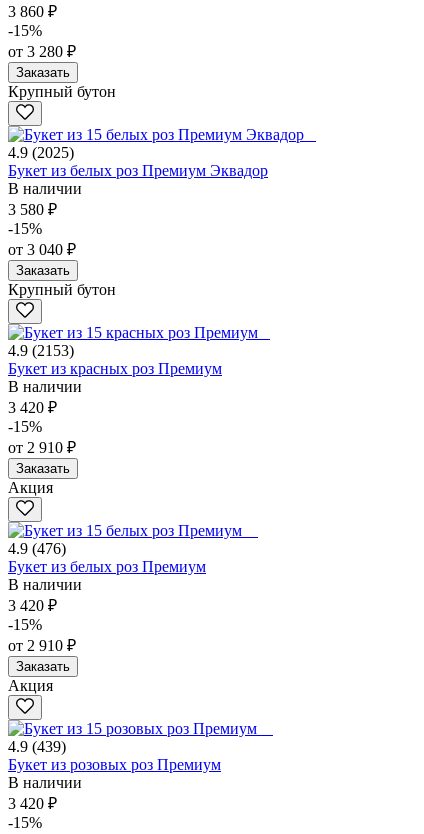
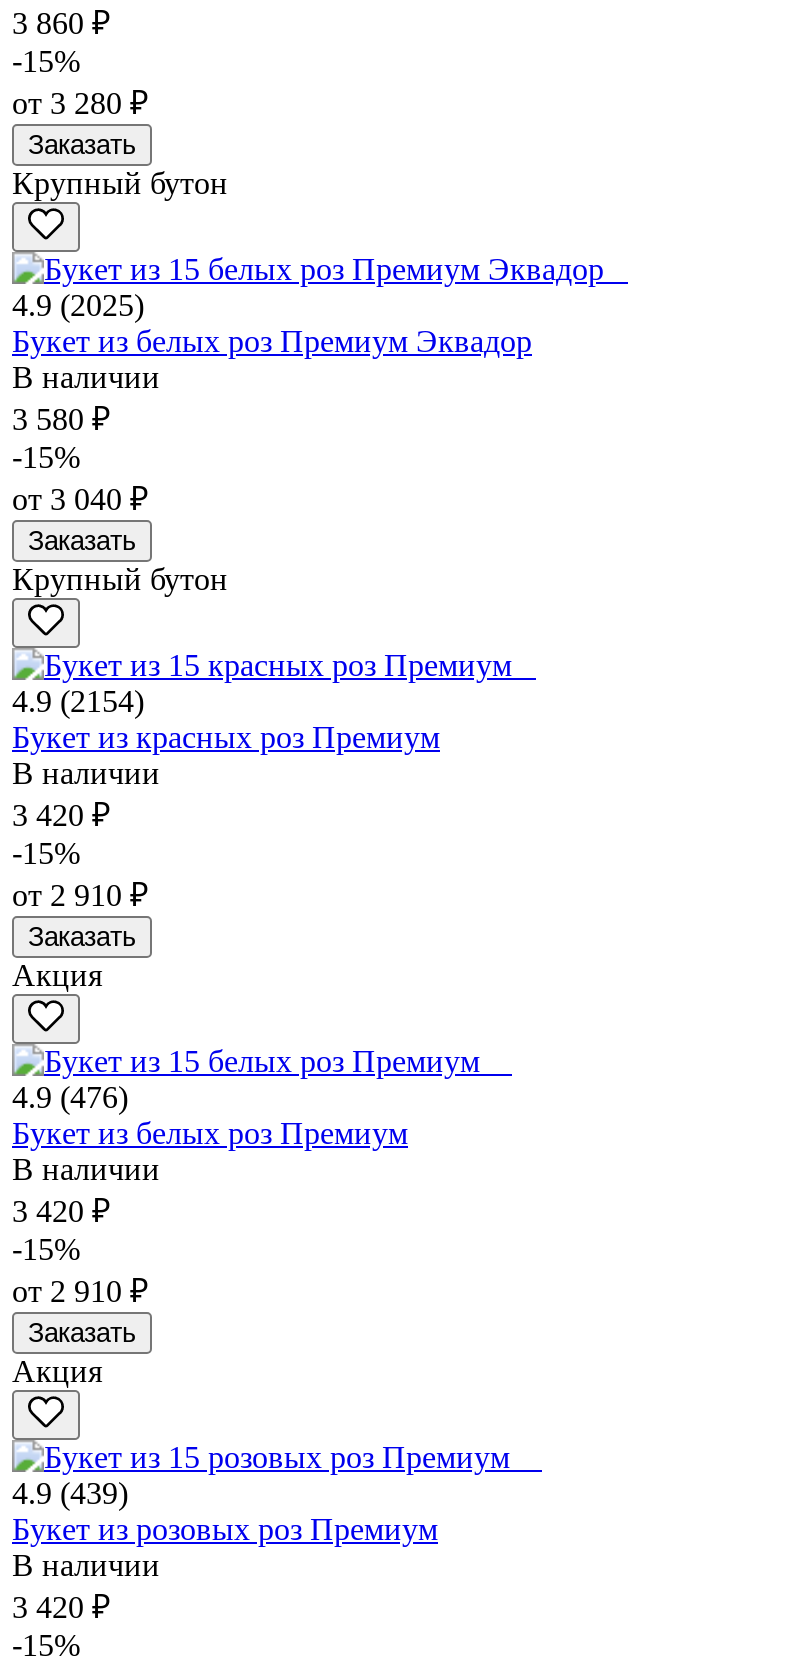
[8,342,74,359] 4.9 (2153) -> [12,684,144,718] 4.9 (2154)

